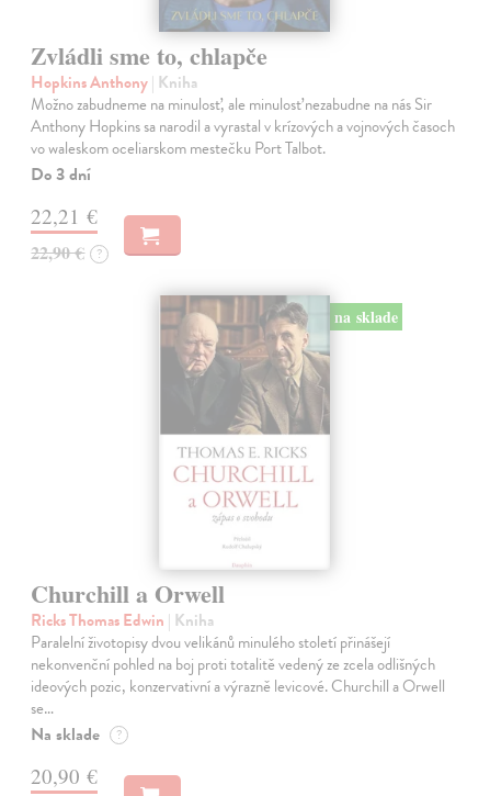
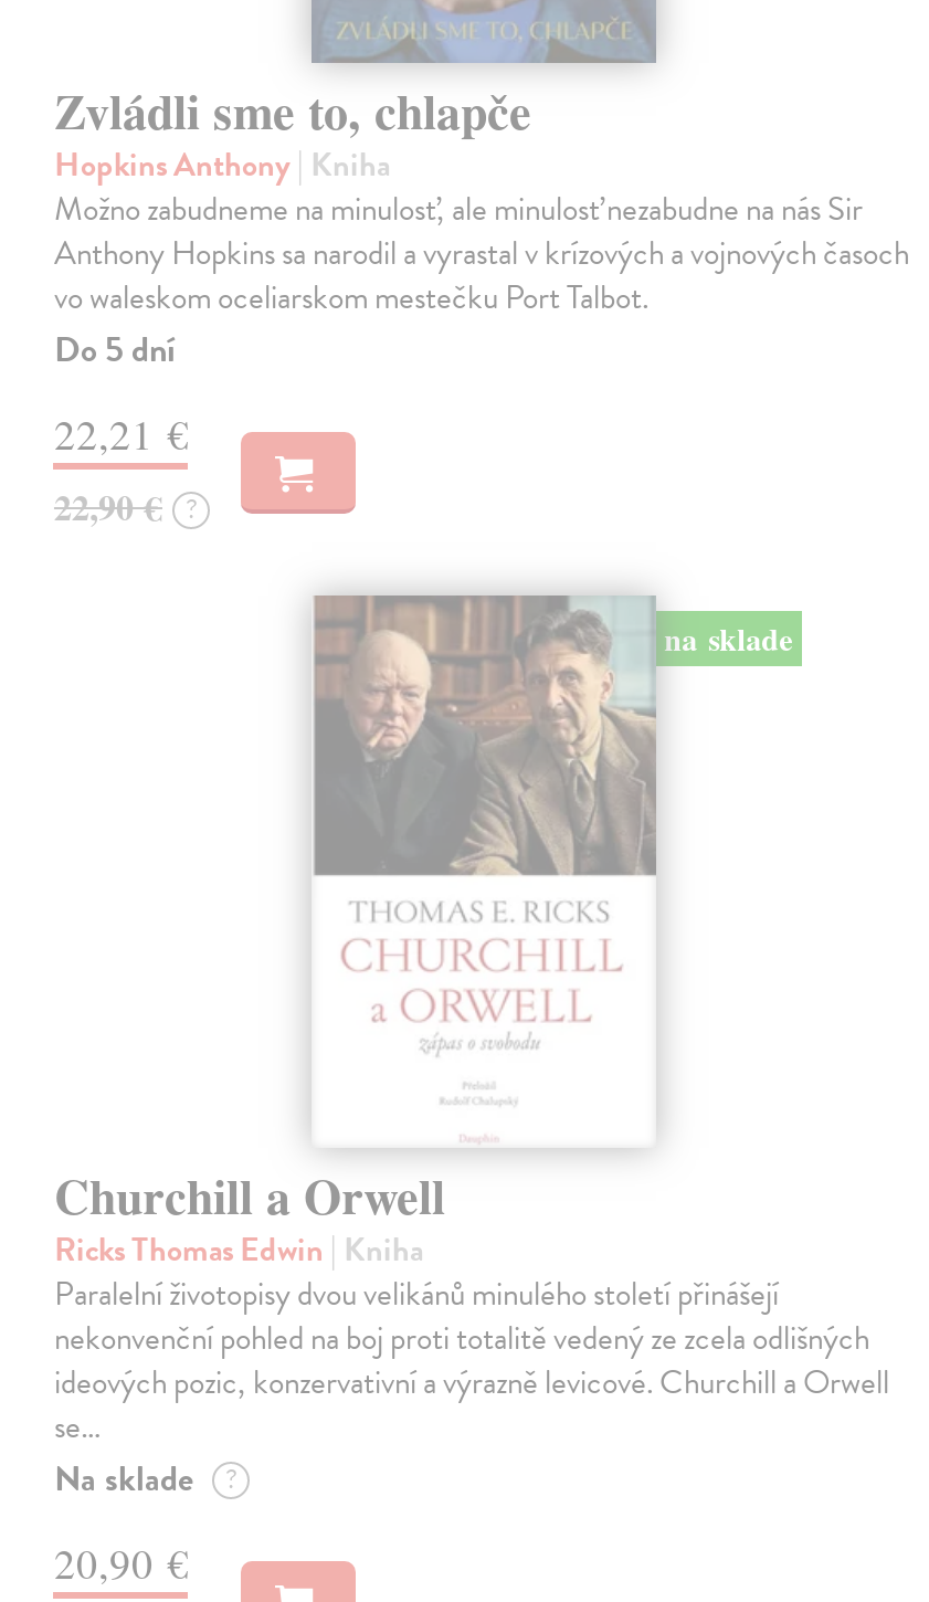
[31,161,92,187] Do 3 dní -> [54,324,176,377] Do 5 dní

